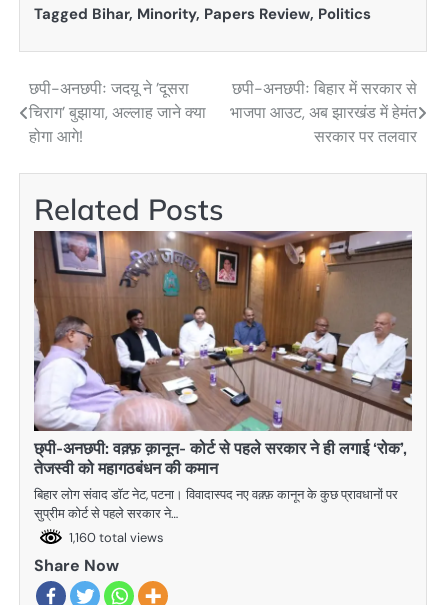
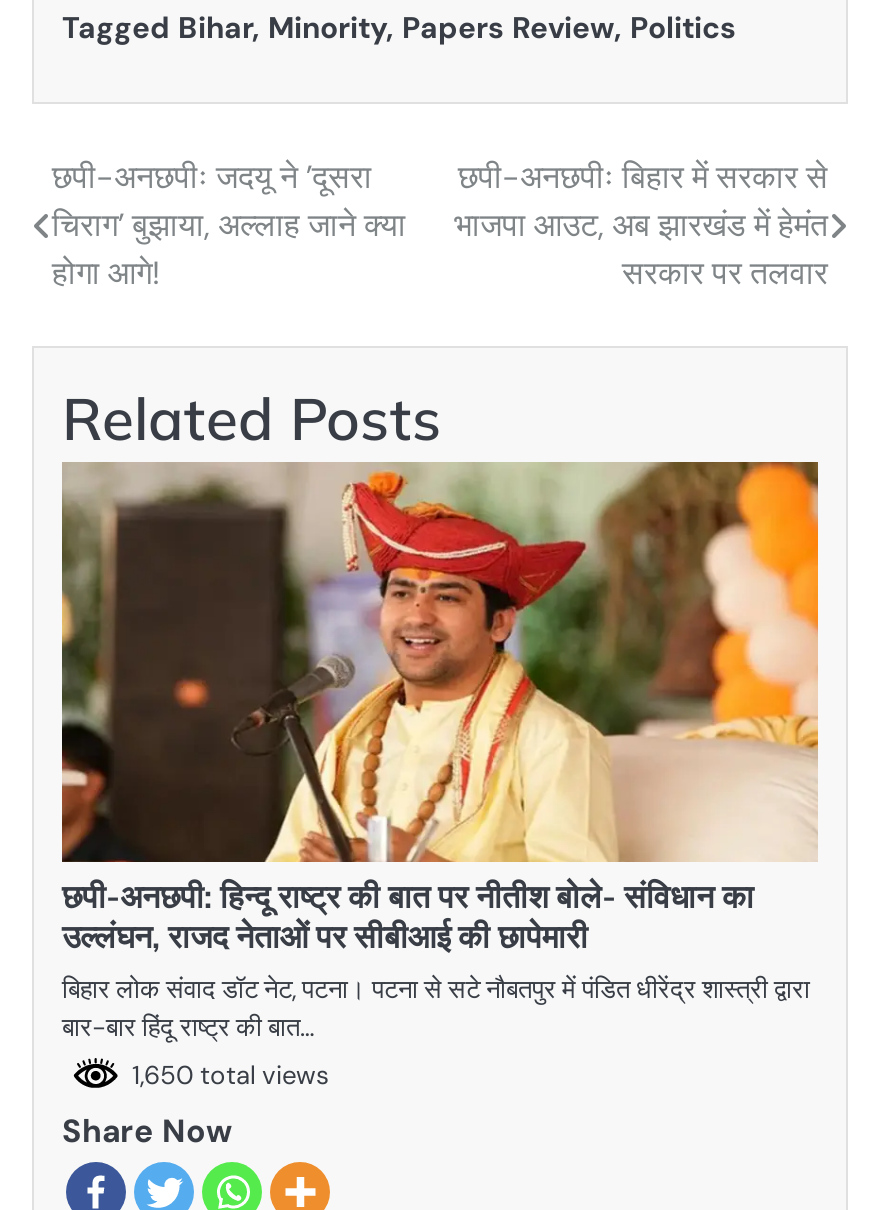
[33,230,413,546] [image] | छ्पी-अनछपी: वक़्फ़ क़ानून- कोर्ट से पहले सरकार ने ही लगाई ‘रोक’, | तेजस्वी को महागठबंधन की कमान | बिहार लोग संवाद डॉट नेट, पटना। विवादास्पद नए वक़्फ़ कानून के कुछ प्रावधानों पर | सुप्रीम कोर्ट से पहले सरकार ने… | 1,160 total views -> [60,462,820,1093] [image] | छपी-अनछपी: हिन्दू राष्ट्र की बात पर नीतीश बोले- संविधान का | उल्लंघन, राजद नेताओं पर सीबीआई की छापेमारी | बिहार लोक संवाद डॉट नेट, पटना। पटना से सटे नौबतपुर में पंडित धीरेंद्र शास्त्री द्वारा | बार-बार हिंदू राष्ट्र की बात… | 1,650 total views

